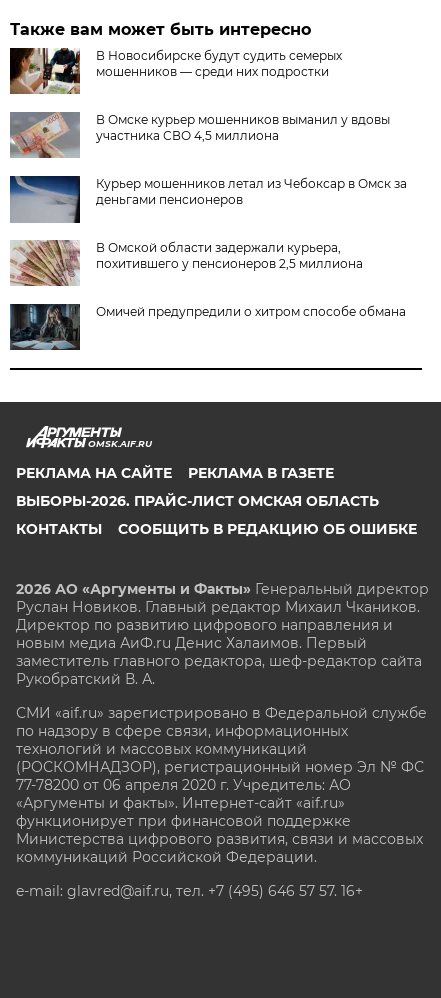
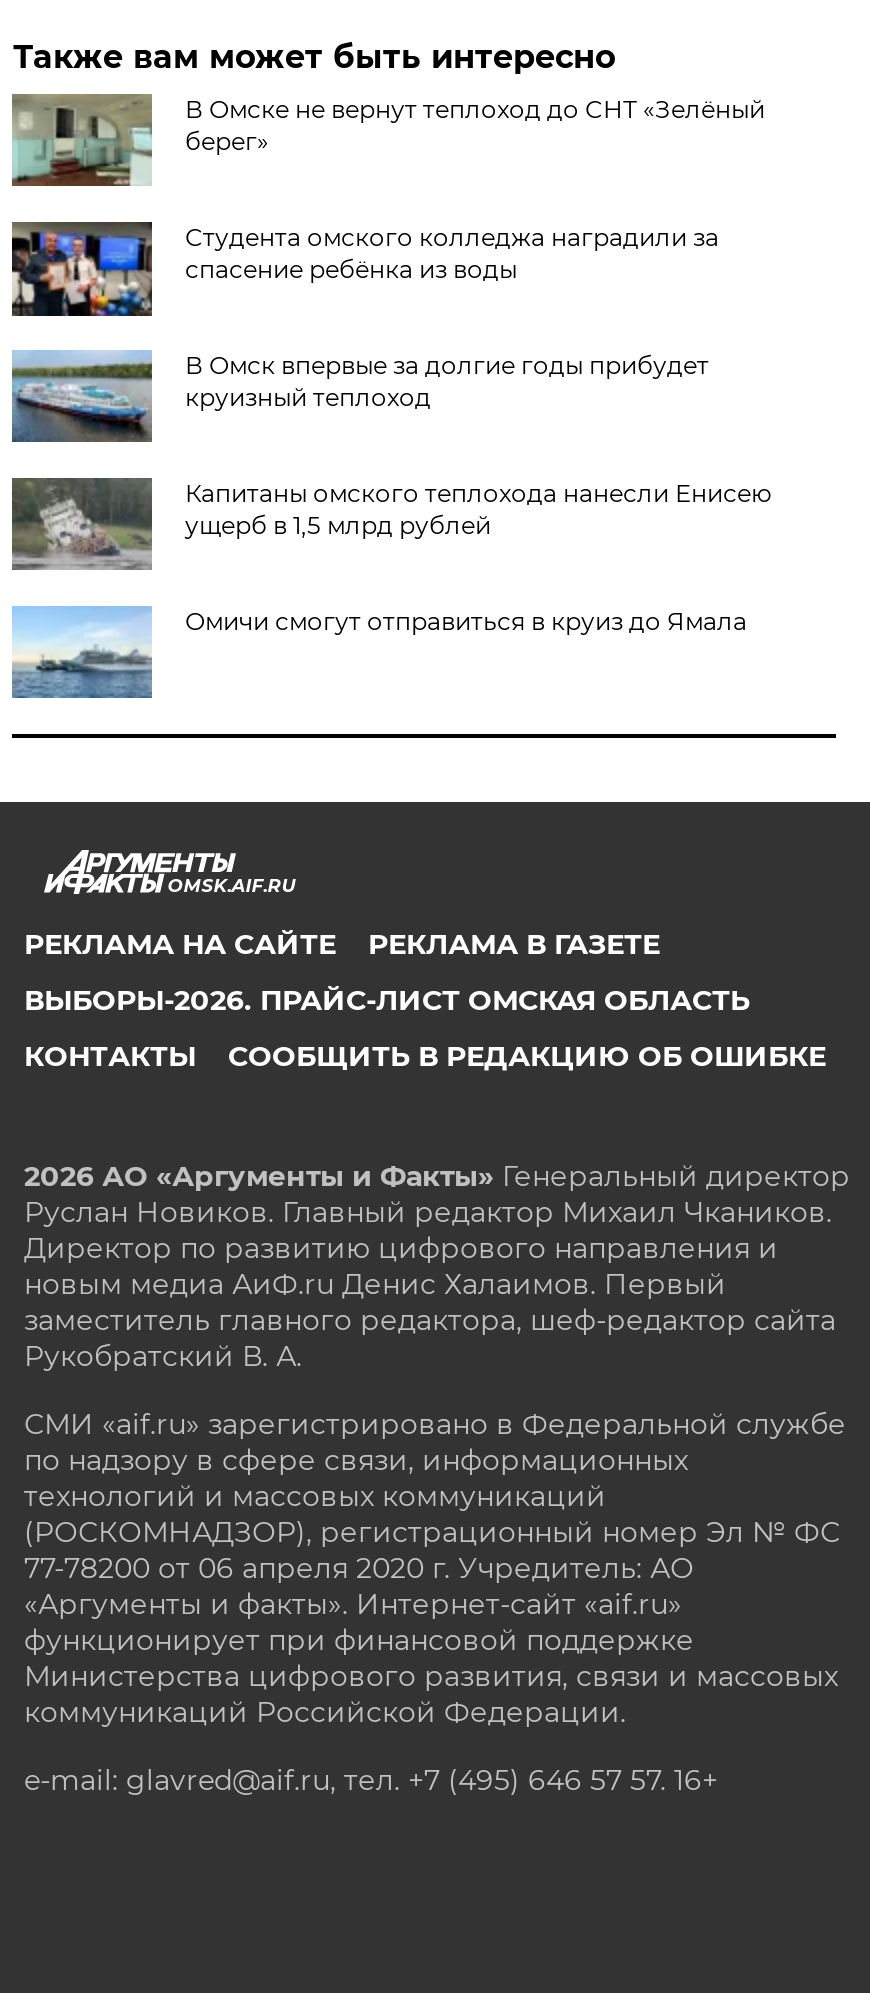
[9,47,342,95] [image] | В Новосибирске будут судить семерых | мошенников — среди них подростки -> [10,92,765,188] [image] | В Омске не вернут теплоход до СНТ «Зелёный | берег»
[9,111,390,159] [image] | В Омске курьер мошенников выманил у вдовы | участника СВО 4,5 миллиона -> [10,220,719,318] [image] | Студента омского колледжа наградили за | спасение ребёнка из воды
[9,175,407,224] [image] | Курьер мошенников летал из Чебоксар в Омск за | деньгами пенсионеров -> [10,350,709,442] [image] | В Омск впервые за долгие годы прибудет | круизный теплоход
[10,239,363,287] [image] | В Омской области задержали курьера, | похитившего у пенсионеров 2,5 миллиона -> [10,476,771,570] [image] | Капитаны омского теплохода нанесли Енисею | ущерб в 1,5 млрд рублей
[9,303,406,351] [image] | Омичей предупредили о хитром способе обмана -> [10,606,747,700] [image] | Омичи смогут отправиться в круиз до Ямала

